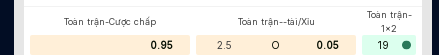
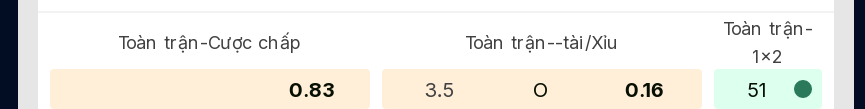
[150,39,173,51] 0.95 -> [289,77,337,101] 0.83
[217,39,232,51] 2.5 -> [424,77,454,101] 3.5
[316,39,339,51] 0.05 -> [625,77,665,101] 0.16
[378,39,389,51] 19 -> [747,77,767,101] 51

